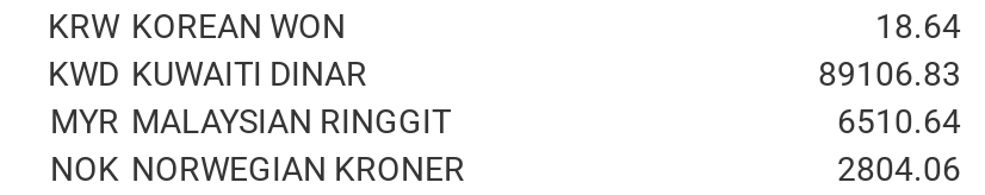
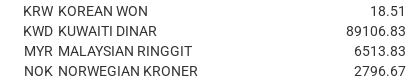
[875,7,961,45] 18.64 -> [370,3,406,19] 18.51
[837,102,961,140] 6510.64 -> [354,43,406,59] 6513.83
[837,150,961,188] 2804.06 -> [354,63,406,79] 2796.67

